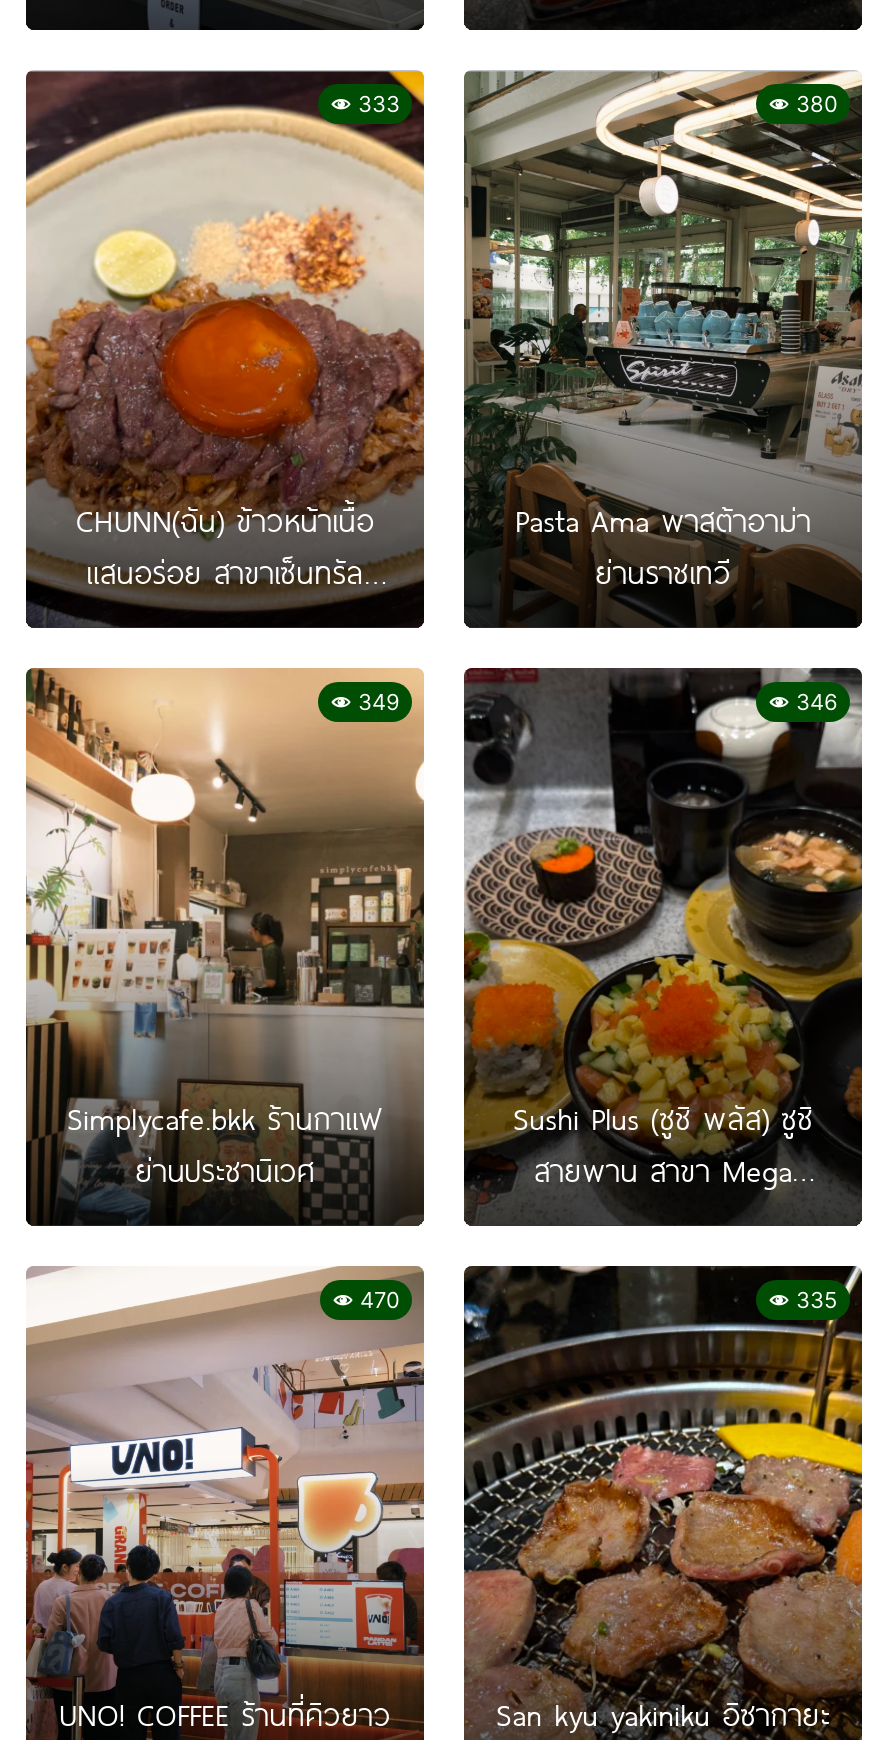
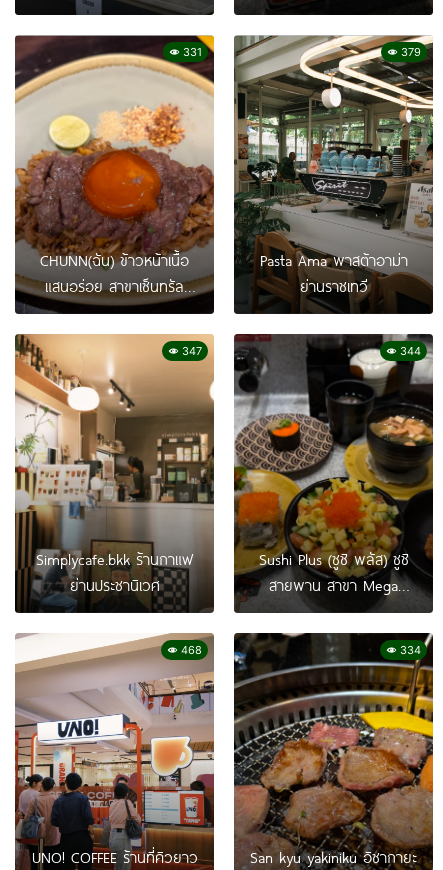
[352,91,400,119] 333 -> [180,45,202,59] 331
[790,91,838,119] 380 -> [398,45,421,59] 379
[352,688,400,716] 349 -> [179,344,202,358] 347
[790,688,838,716] 346 -> [397,344,421,358] 344
[354,1285,400,1313] 470 -> [178,642,202,656] 468
[790,1285,838,1313] 335 -> [397,642,421,656] 334

